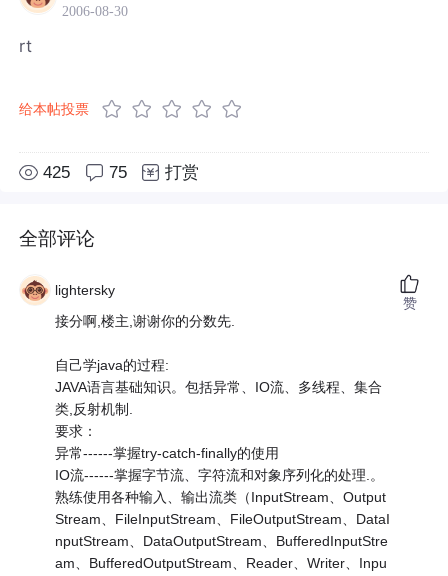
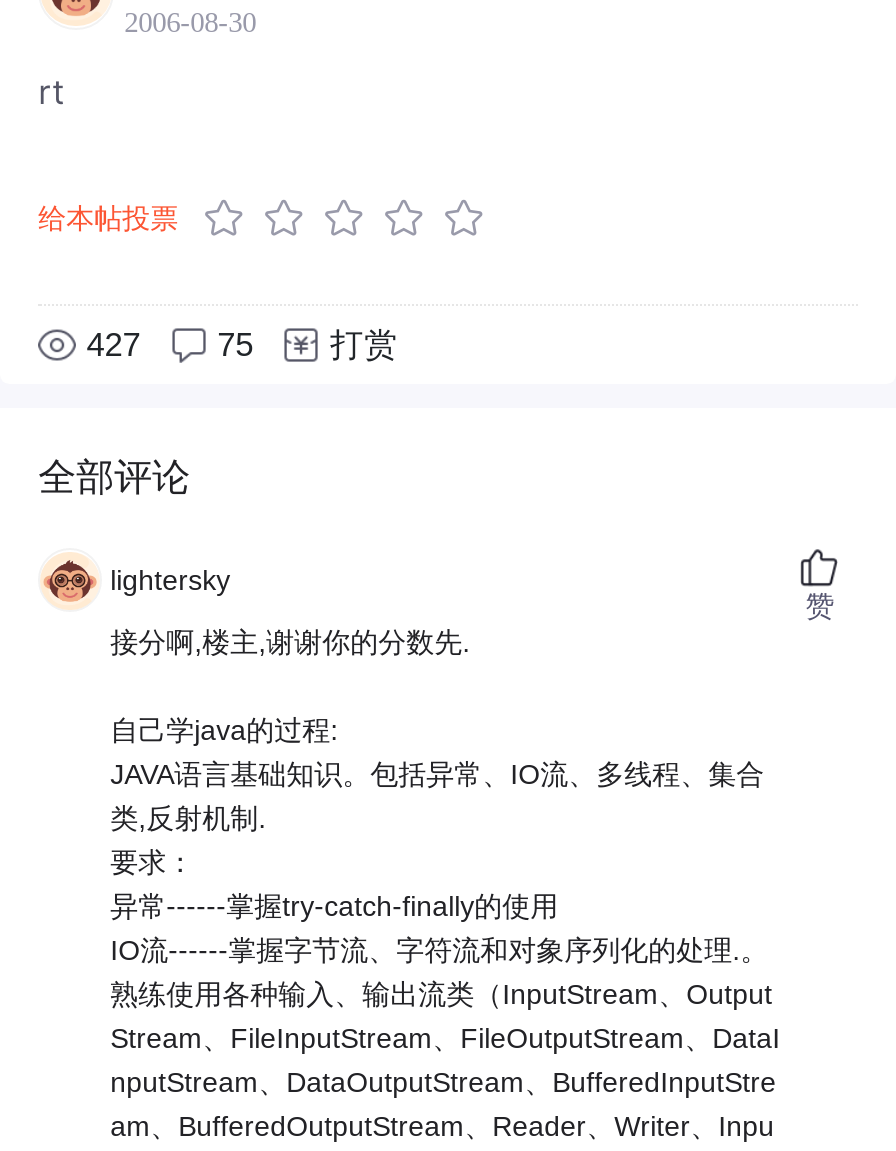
[43,163,70,182] 425 -> [86,327,140,365] 427

